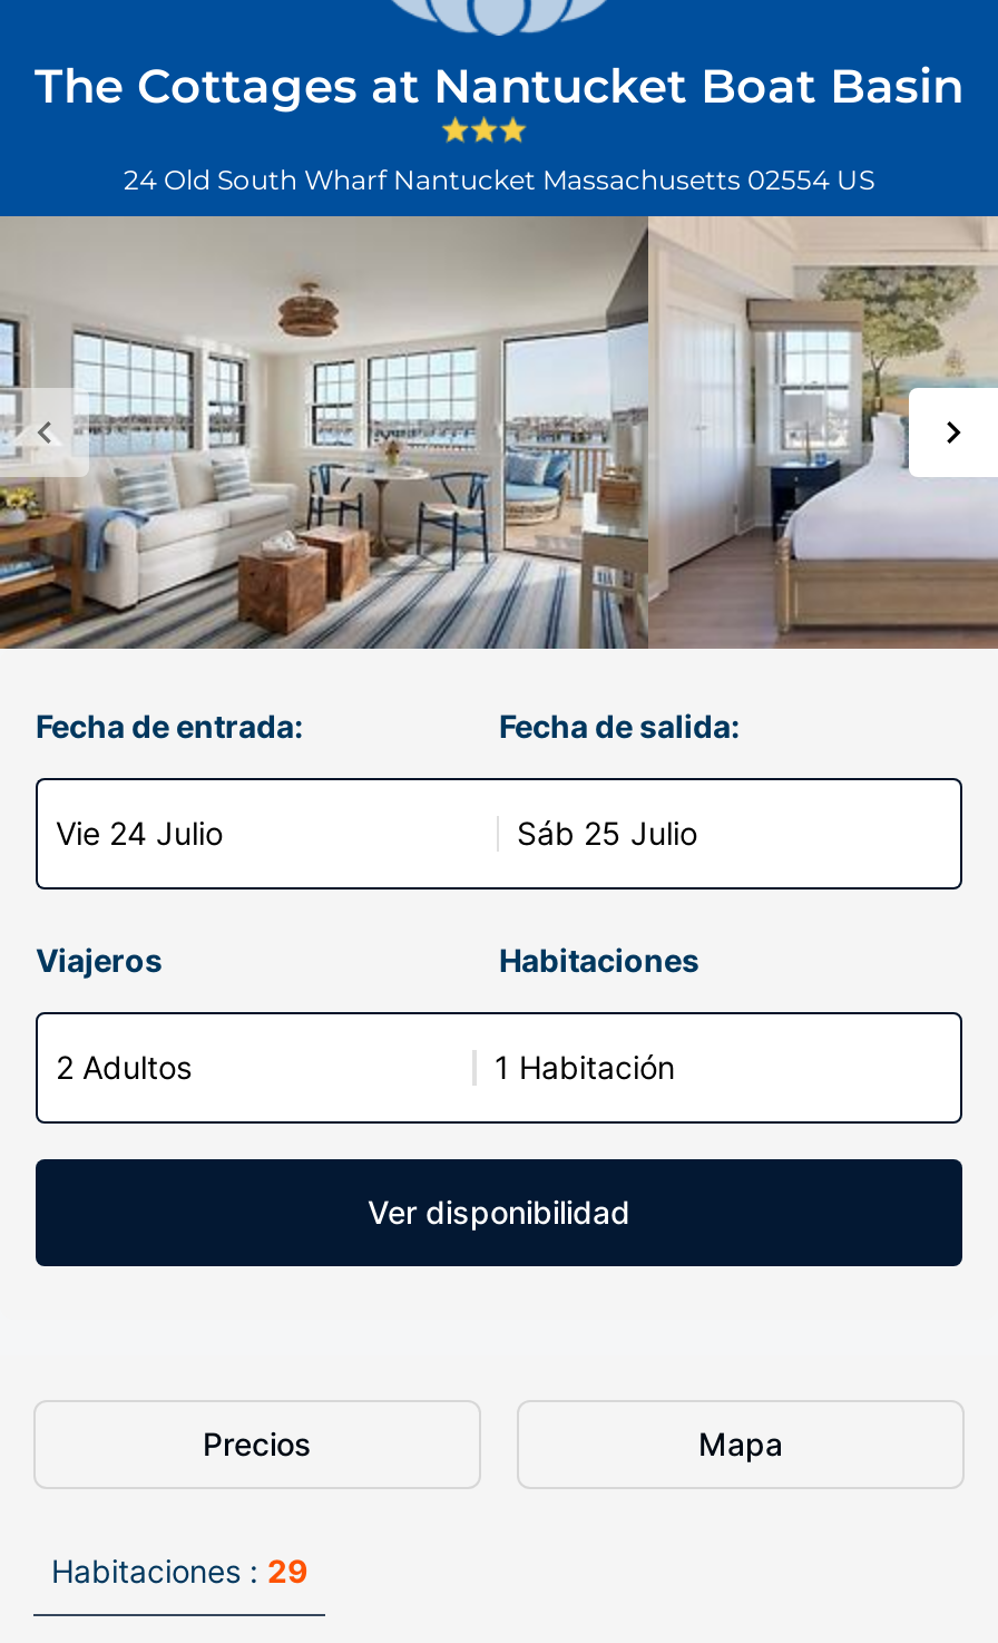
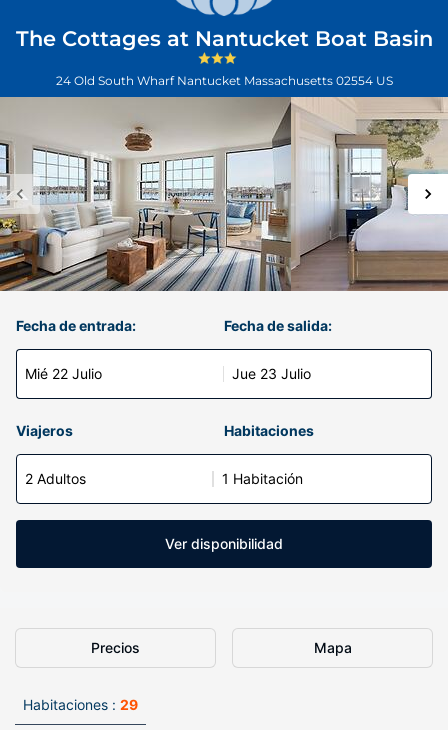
[56,814,223,852] Vie 24 Julio -> [25,365,102,382] Mié 22 Julio
[517,814,697,852] Sáb 25 Julio -> [232,365,311,382] Jue 23 Julio

